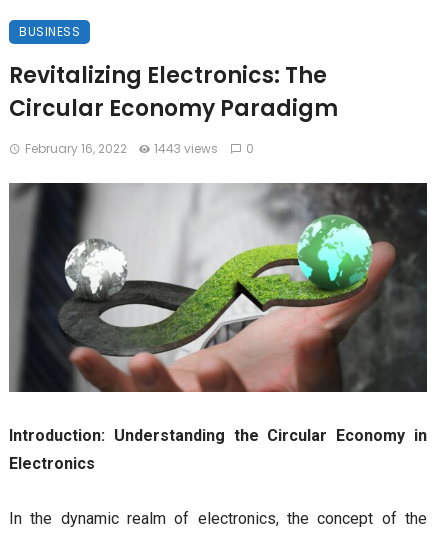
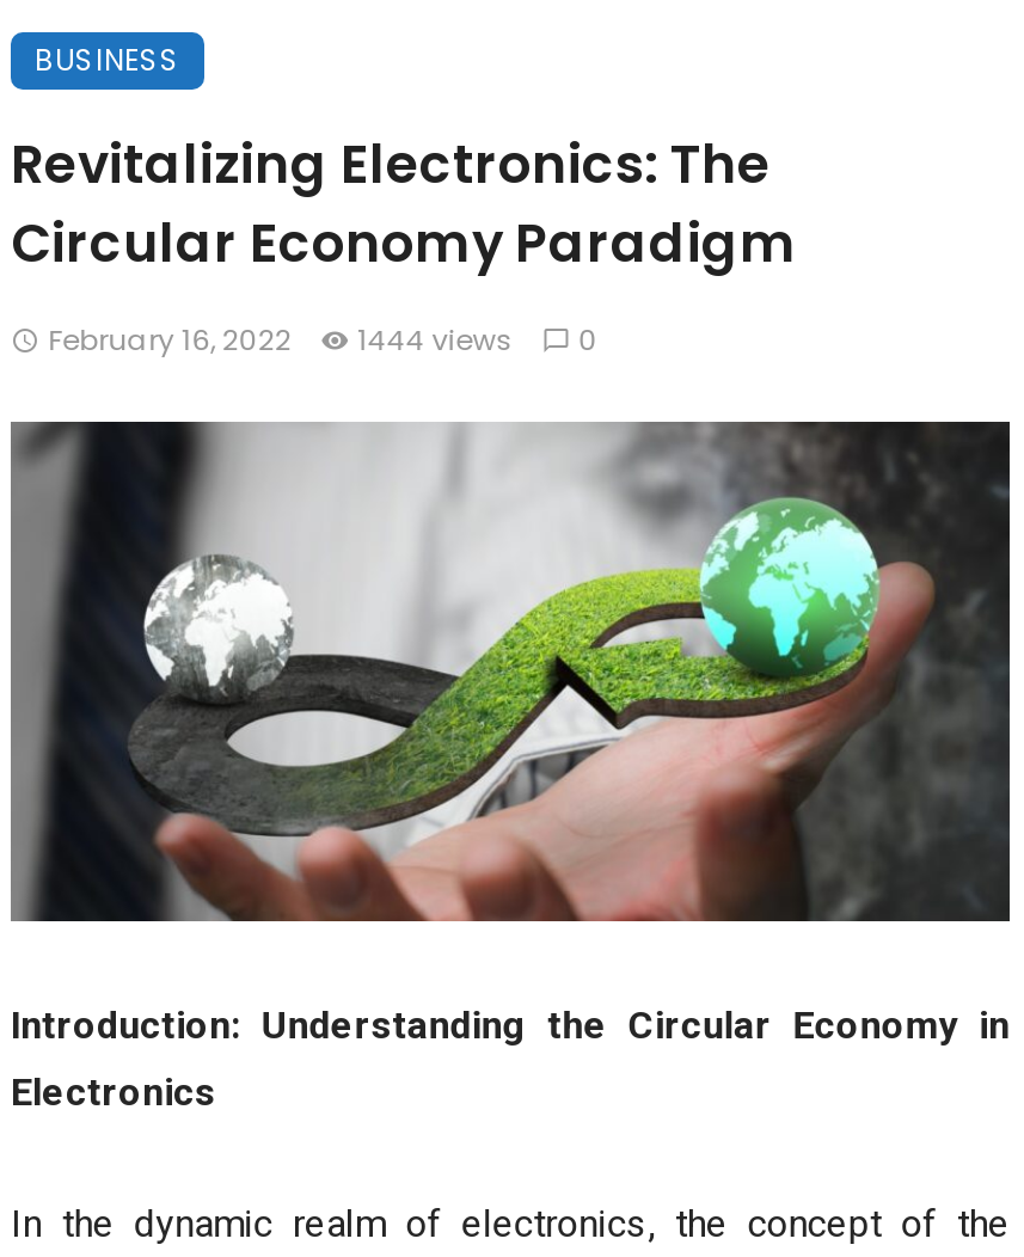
[25,140,254,157] February 16, 2022 1443 views 0 -> [48,319,598,360] February 16, 2022 1444 views 0

